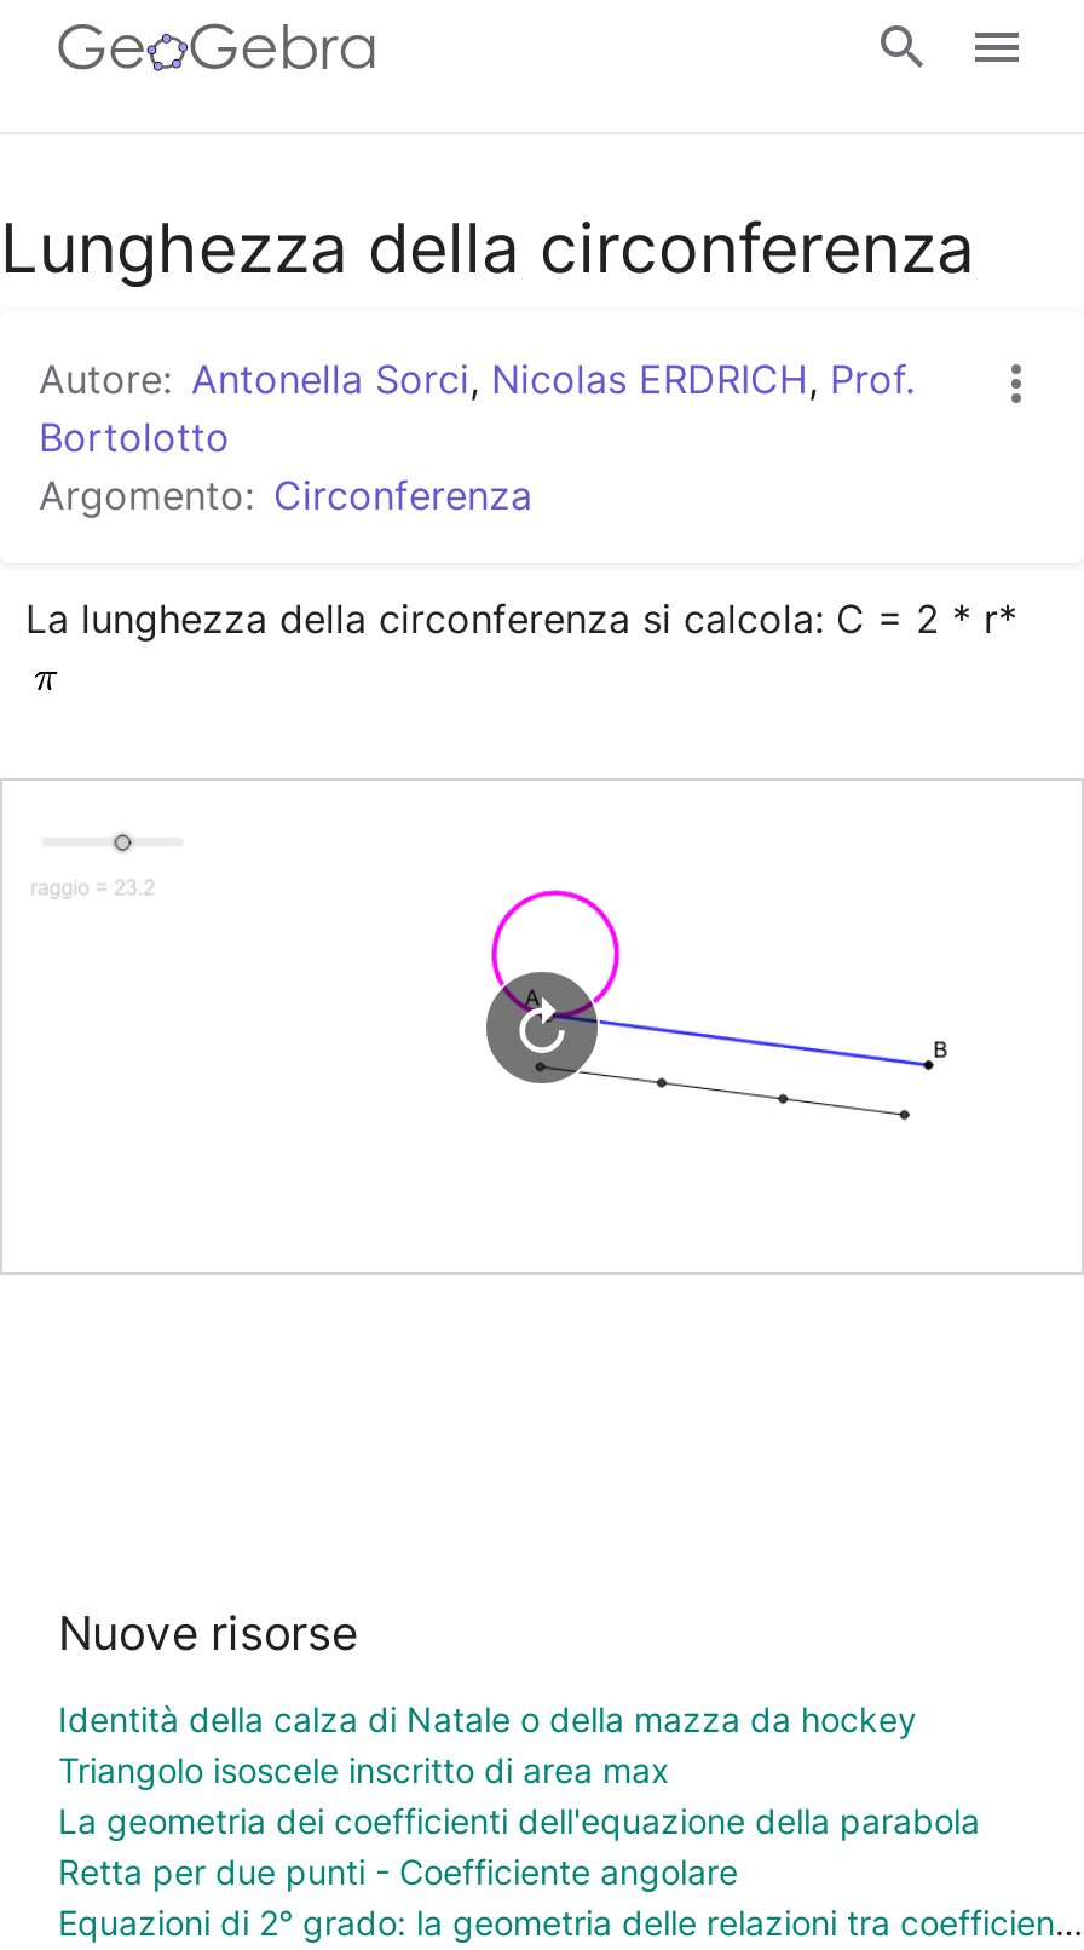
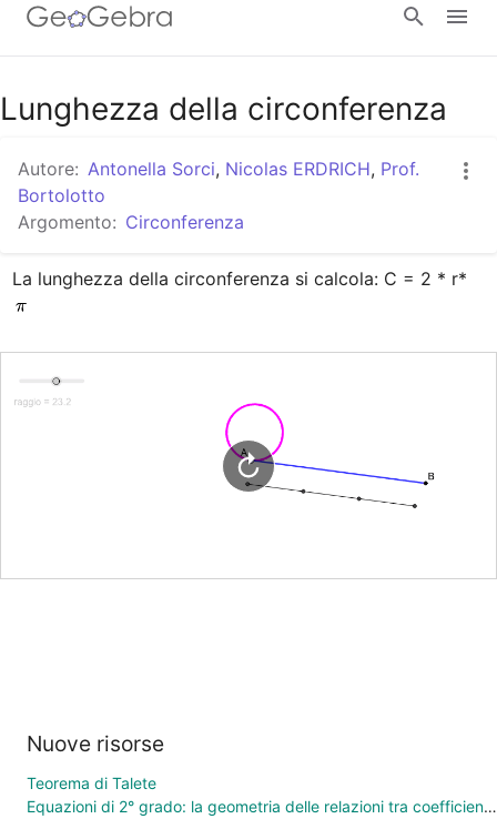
[58,1698,980,1891] Identità della calza di Natale o della mazza da hockey | Triangolo isoscele inscritto di area max | La geometria dei coefficienti dell'equazione della parabola | Retta per due punti - Coefficiente angolare -> [27,773,156,792] Teorema di Talete

